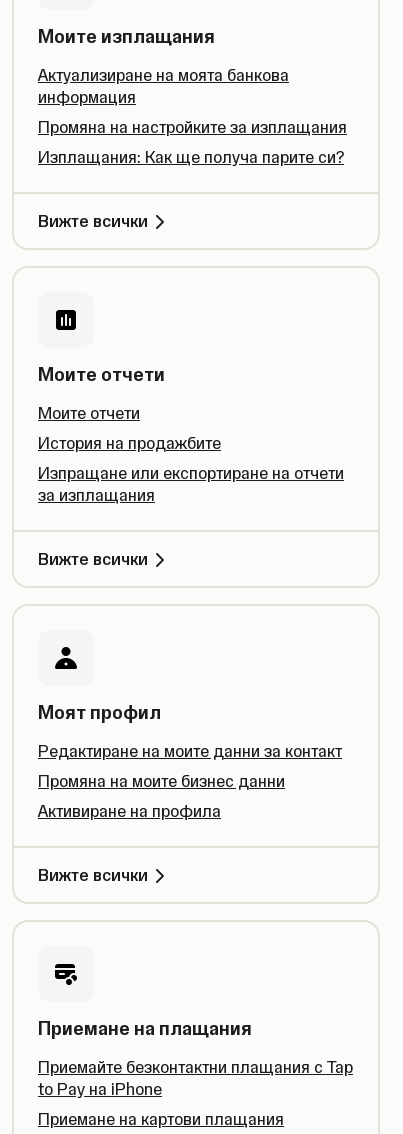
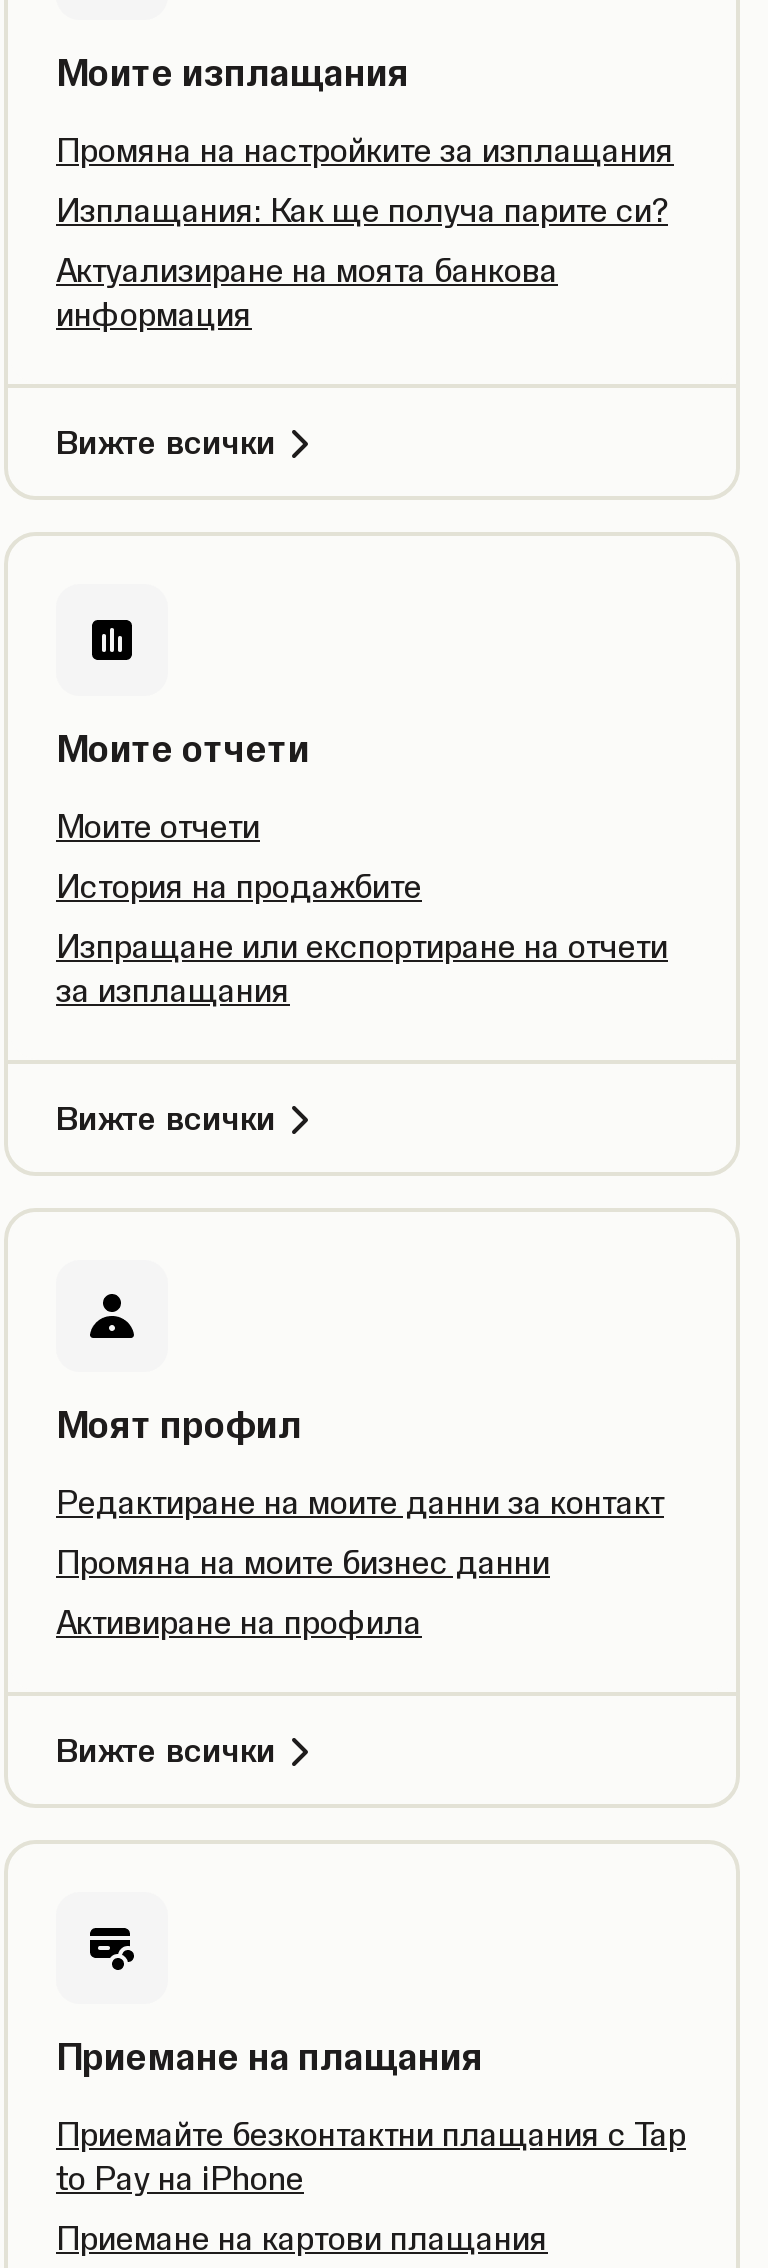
moved [38,65,289,107] -> [56,250,558,334]: Актуализиране на моята банкова | информация
moved [38,117,347,167] -> [56,130,674,230]: Промяна на настройките за изплащания | Изплащания: Как ще получа парите си?

